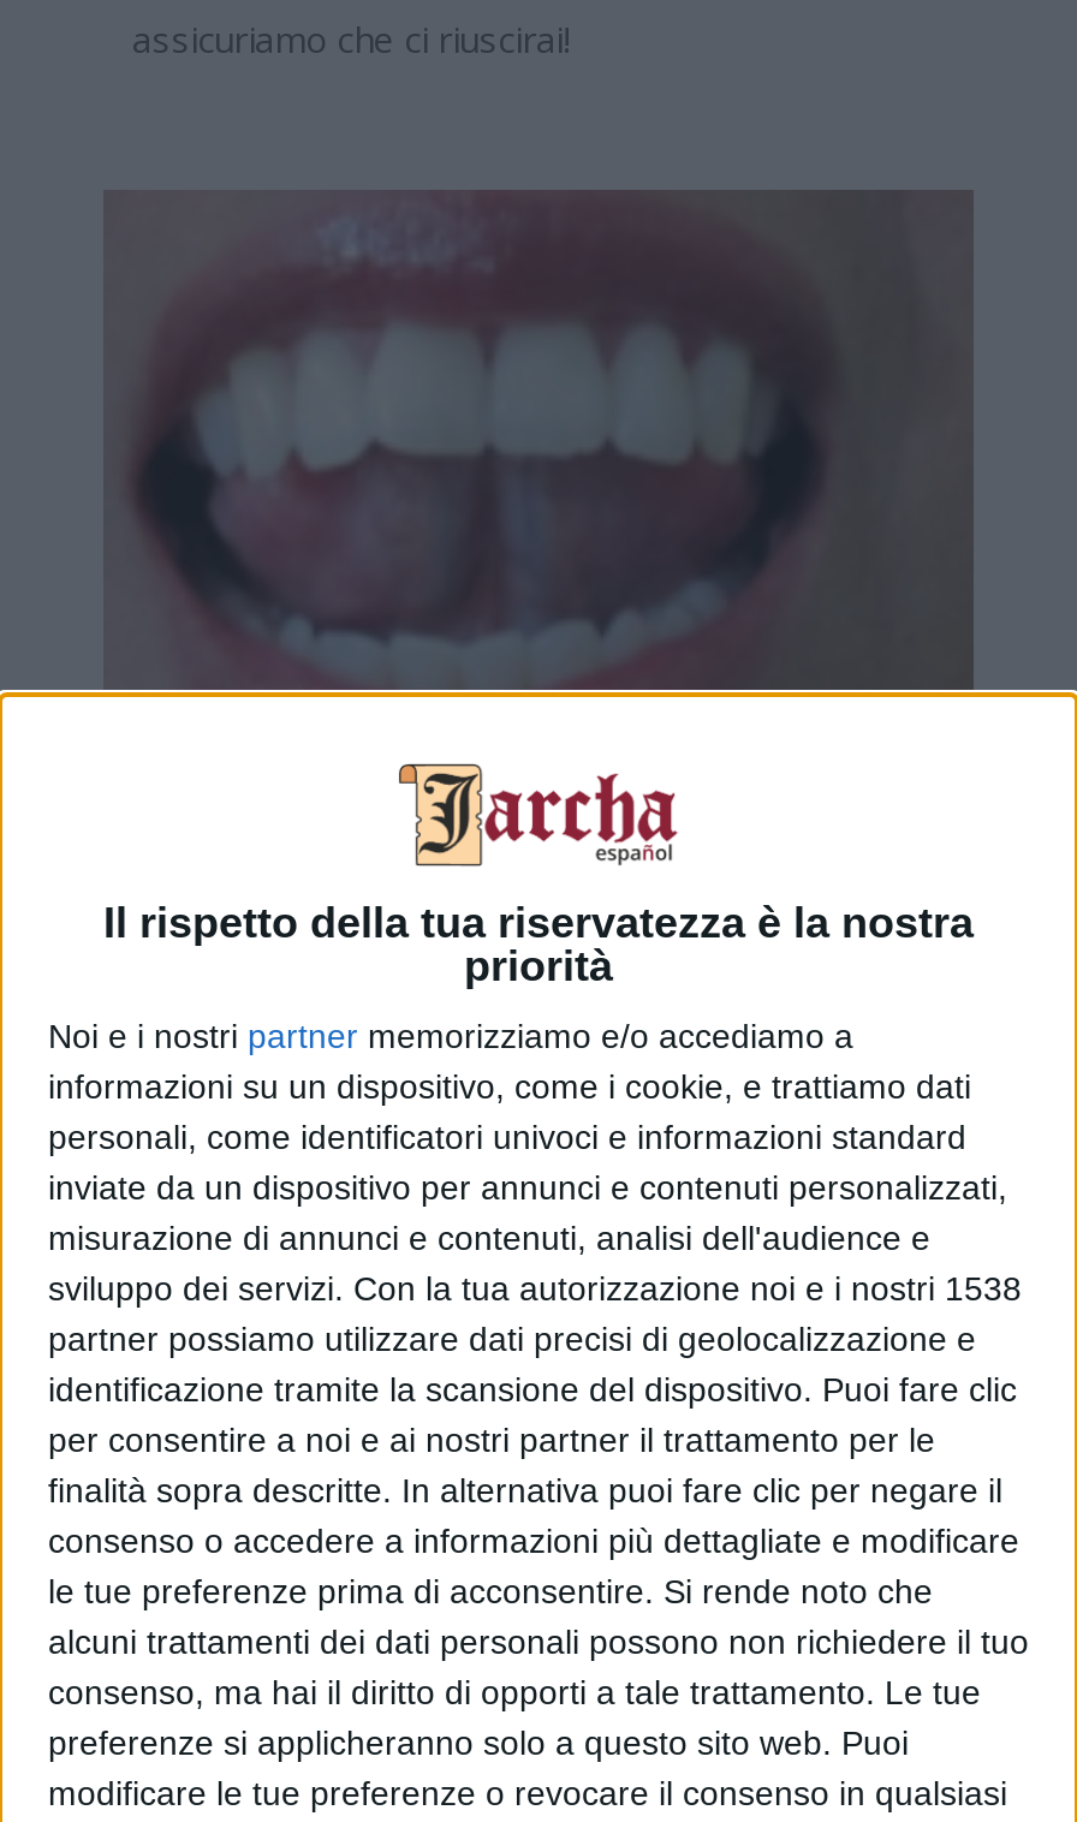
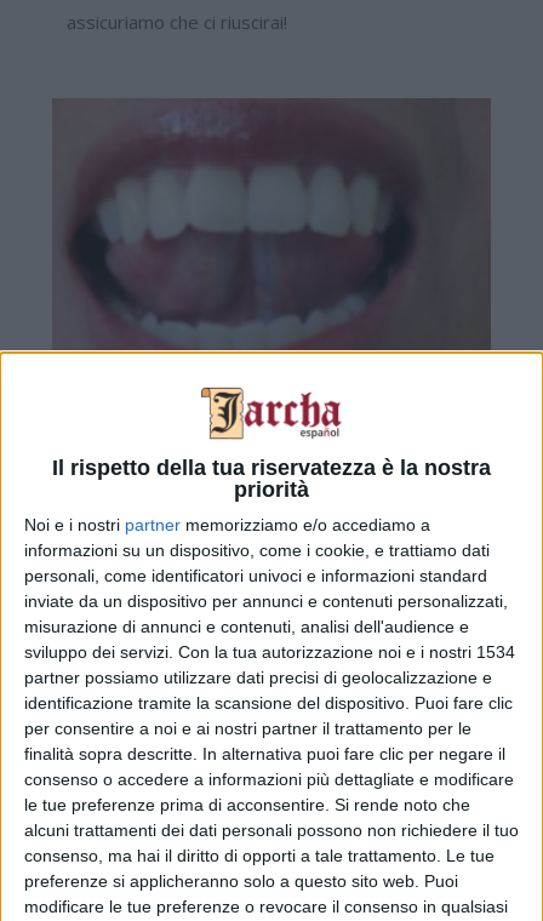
[48,1269,1022,1307] sviluppo dei servizi. Con la tua autorizzazione noi e i nostri 1538 -> [24,642,515,661] sviluppo dei servizi. Con la tua autorizzazione noi e i nostri 1534

